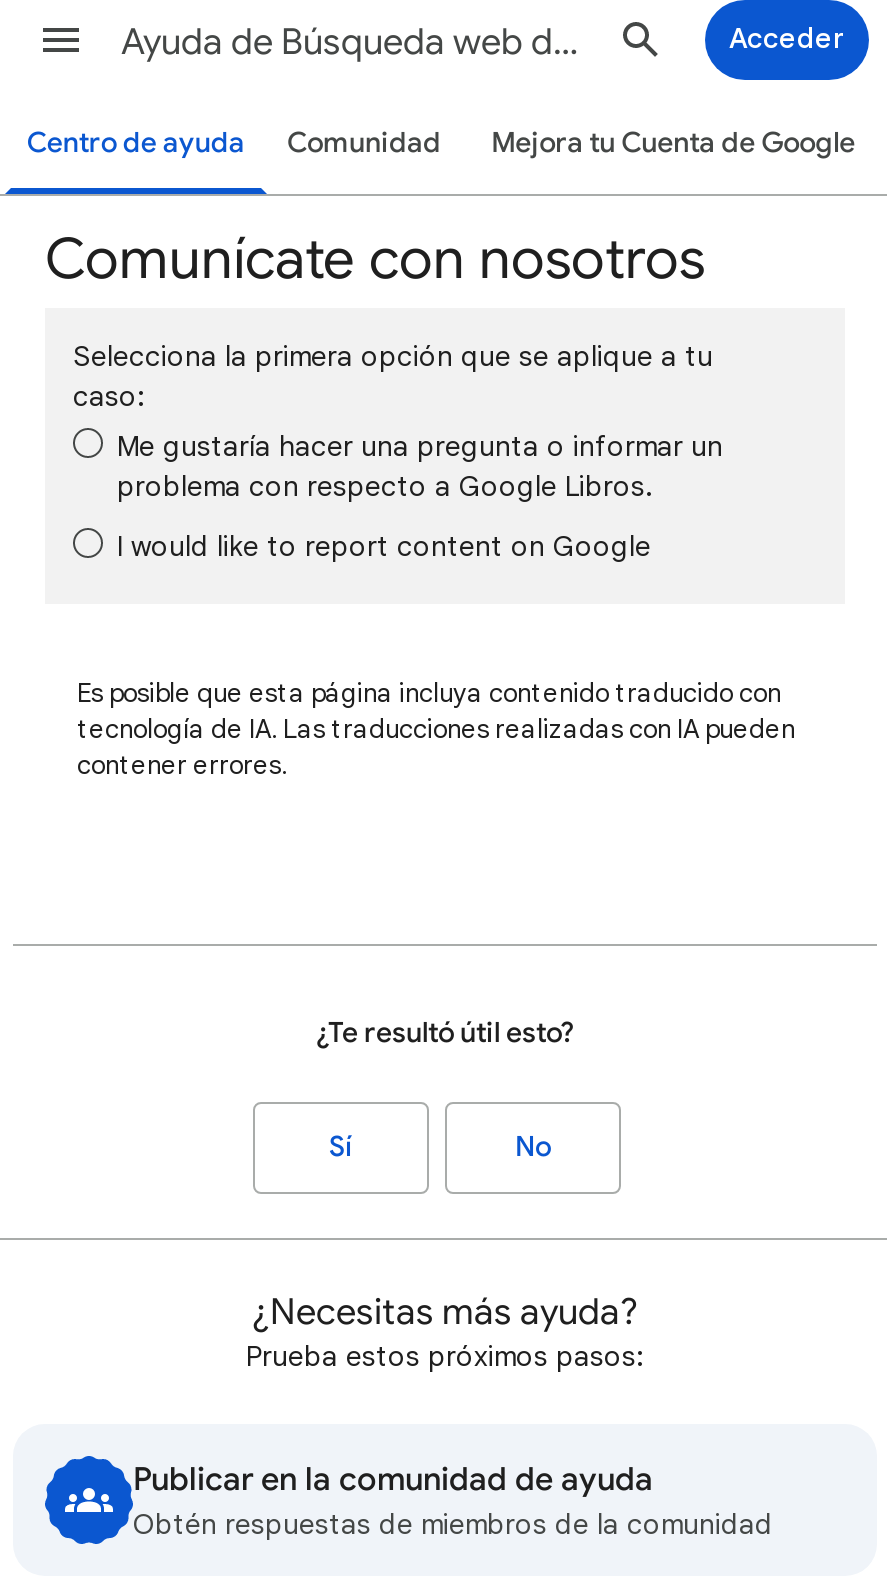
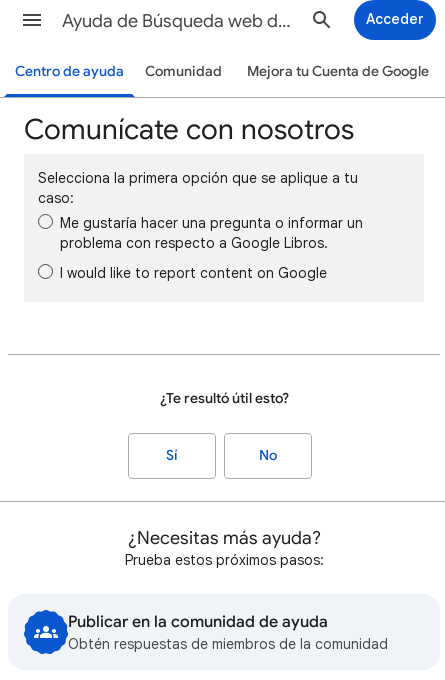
[77,676,795,782] Es posible que esta página incluya contenido traducido con | tecnología de IA. Las traducciones realizadas con IA pueden | contener errores. -> none

